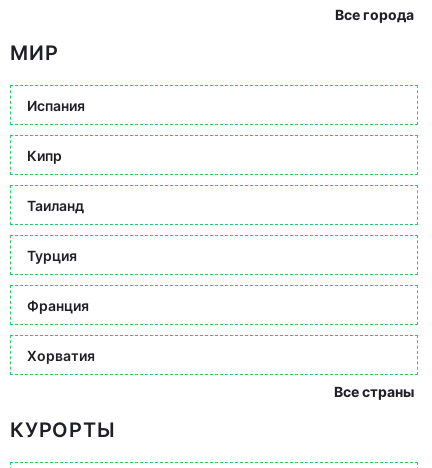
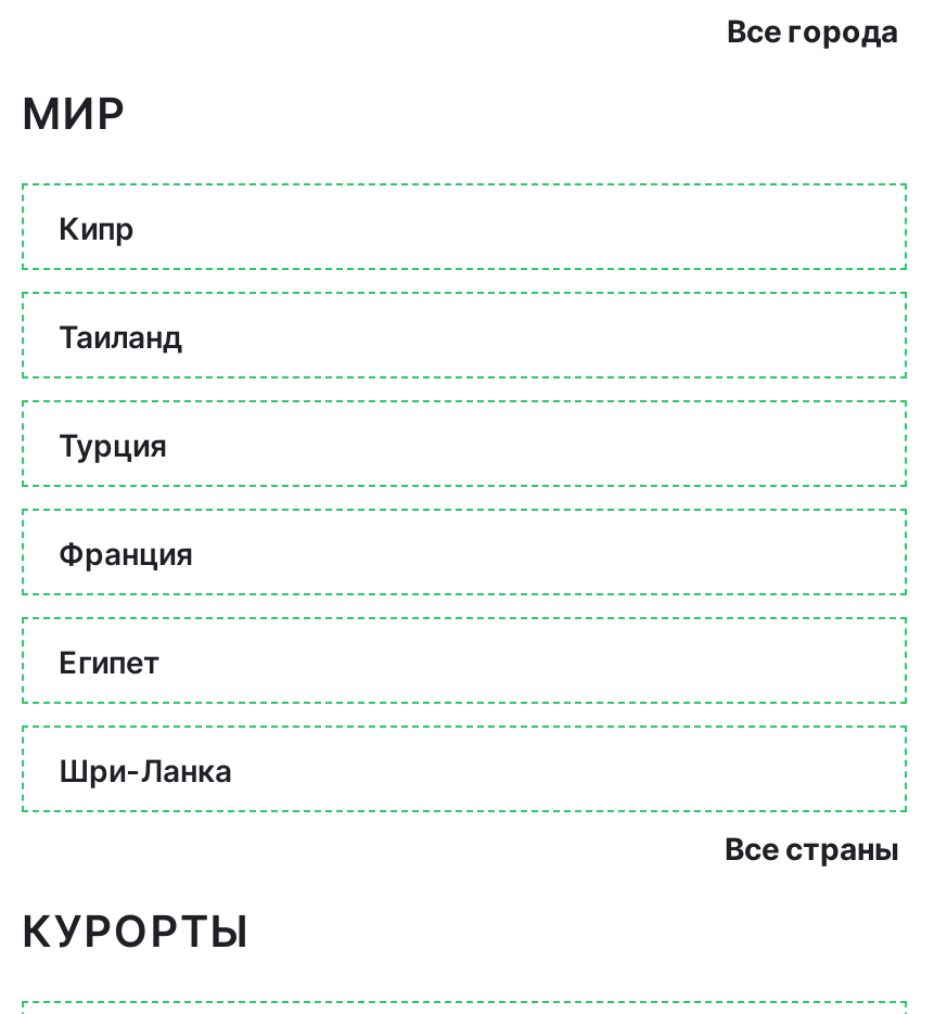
[27,96,85,113] Испания -> none
moved [27,146,89,313] -> [59,208,193,570]: Кипр | Таиланд | Турция | Франция
[27,346,95,363] Хорватия -> [59,642,232,787] Египет | Шри-Ланка

